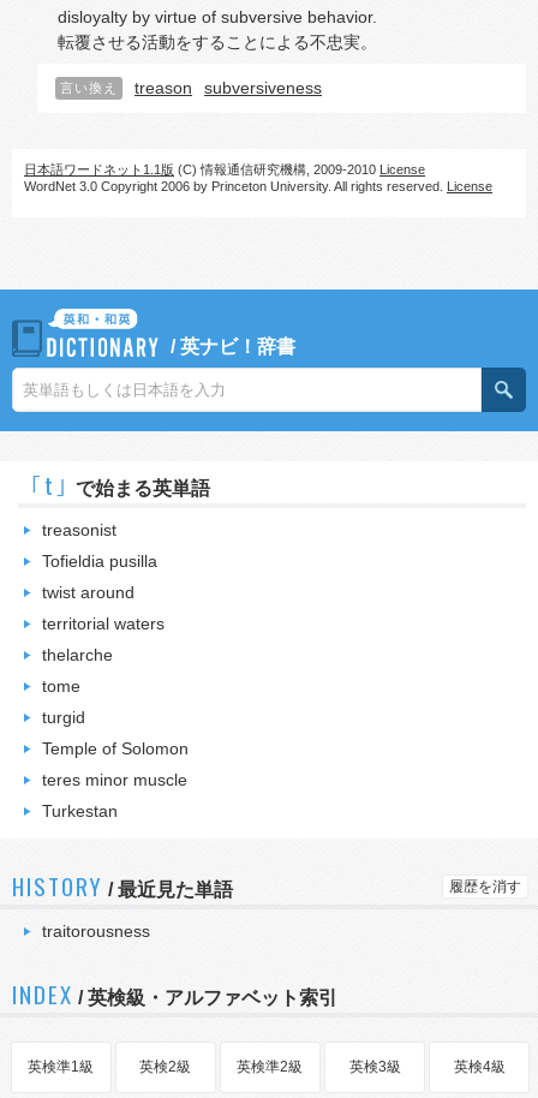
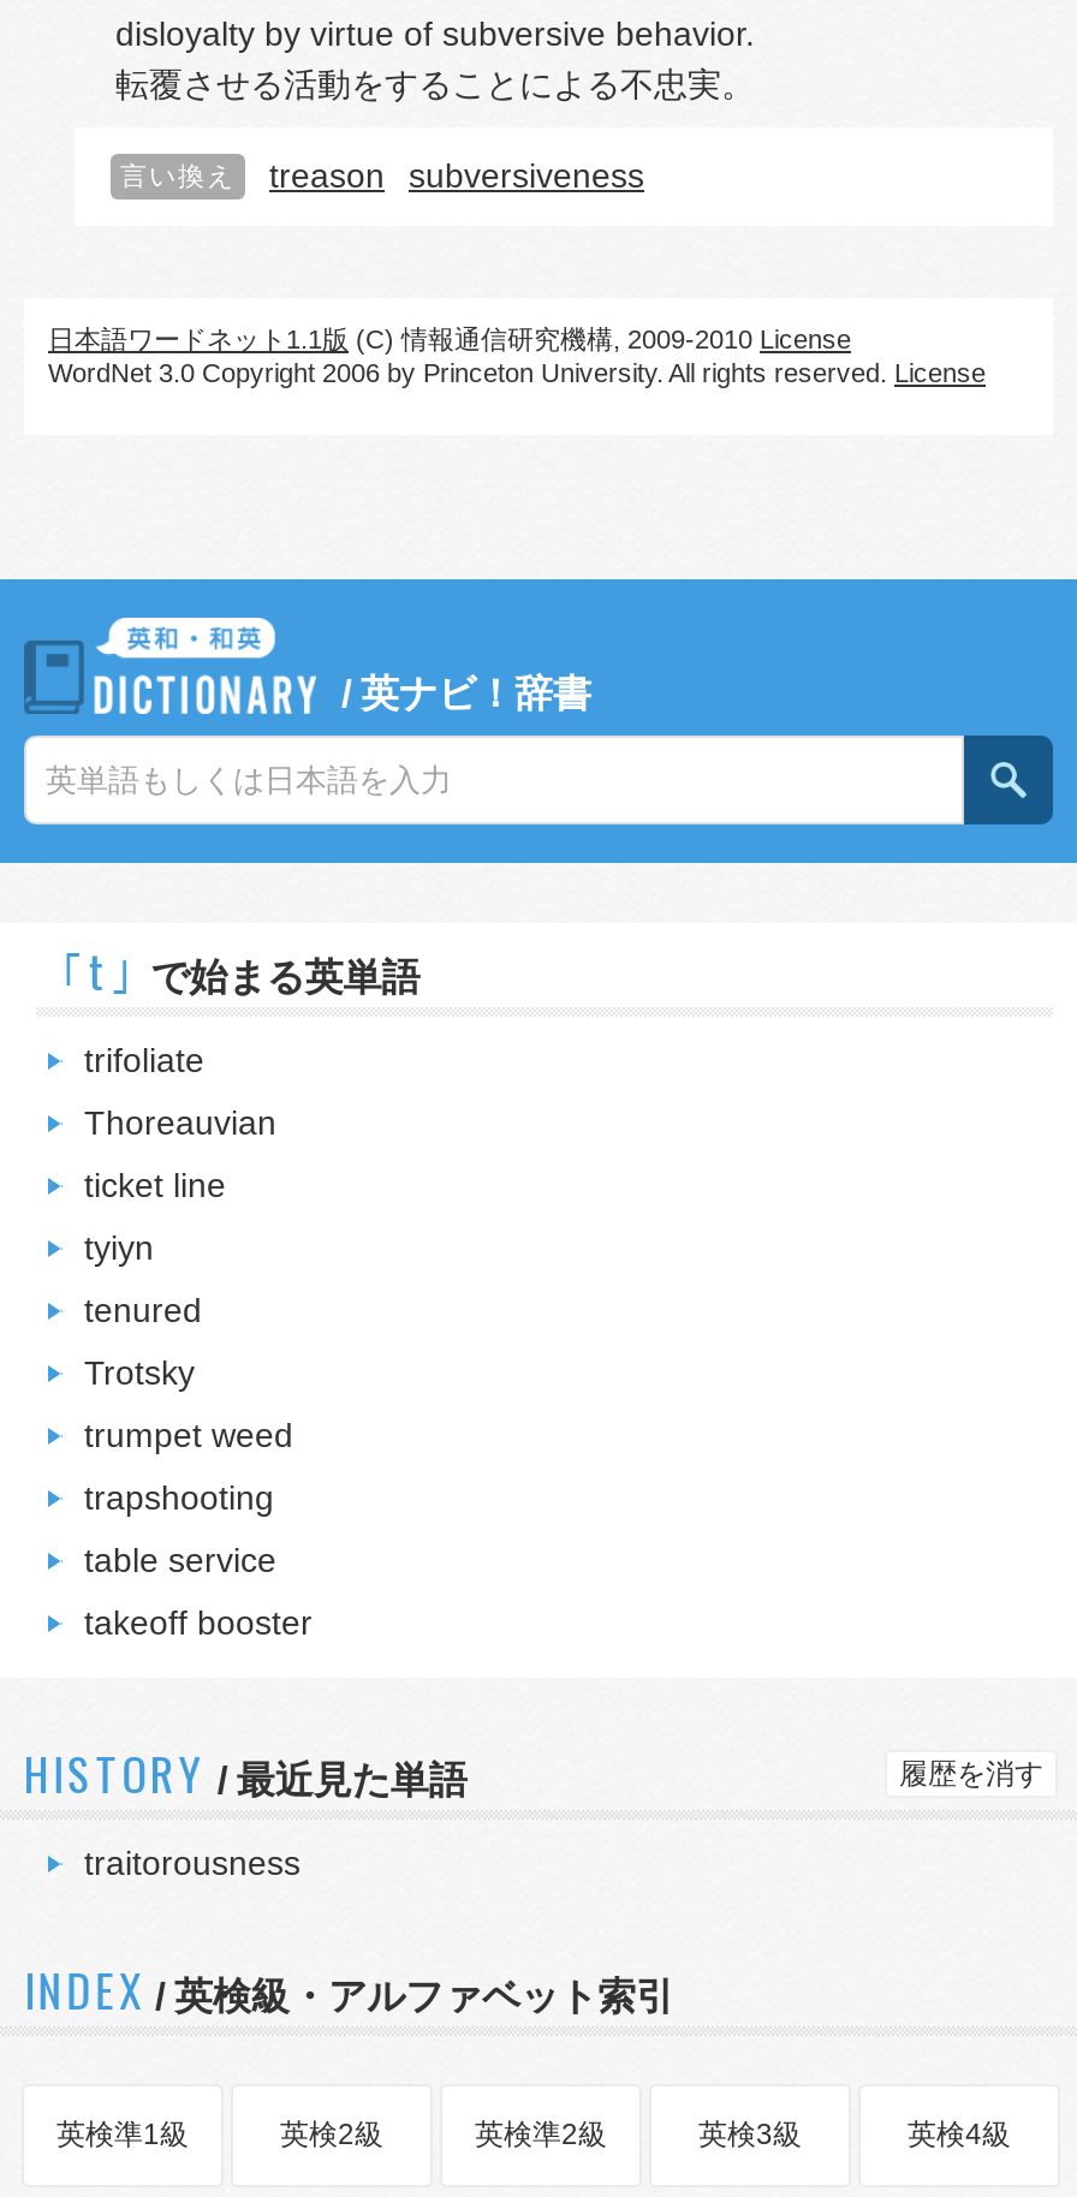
[42,520,116,539] treasonist -> [84,1041,204,1079] trifoliate
[42,551,157,571] Tofieldia pusilla -> [84,1103,276,1142] Thoreauvian
[42,583,134,602] twist around -> [84,1166,226,1204] ticket line
[42,614,165,633] territorial waters -> [84,1228,154,1267] tyiyn
[42,645,113,664] thelarche -> [84,1291,202,1329] tenured
[42,676,80,696] tome -> [84,1353,195,1392] Trotsky
[42,708,85,727] turgid -> [84,1416,293,1454] trumpet weed
[42,739,189,758] Temple of Solomon -> [84,1478,274,1517] trapshooting
[42,770,187,789] teres minor muscle -> [84,1541,276,1579] table service
[42,801,118,820] Turkestan -> [84,1603,313,1642] takeoff booster

